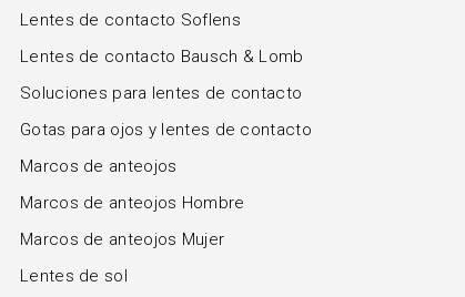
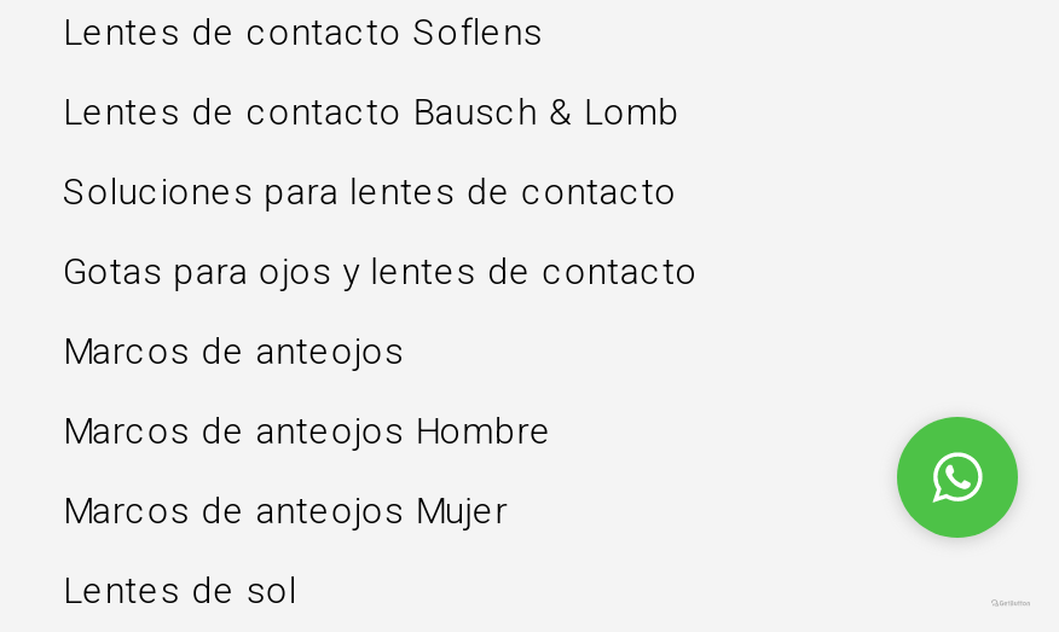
none -> [892,414,1023,543] [image]

